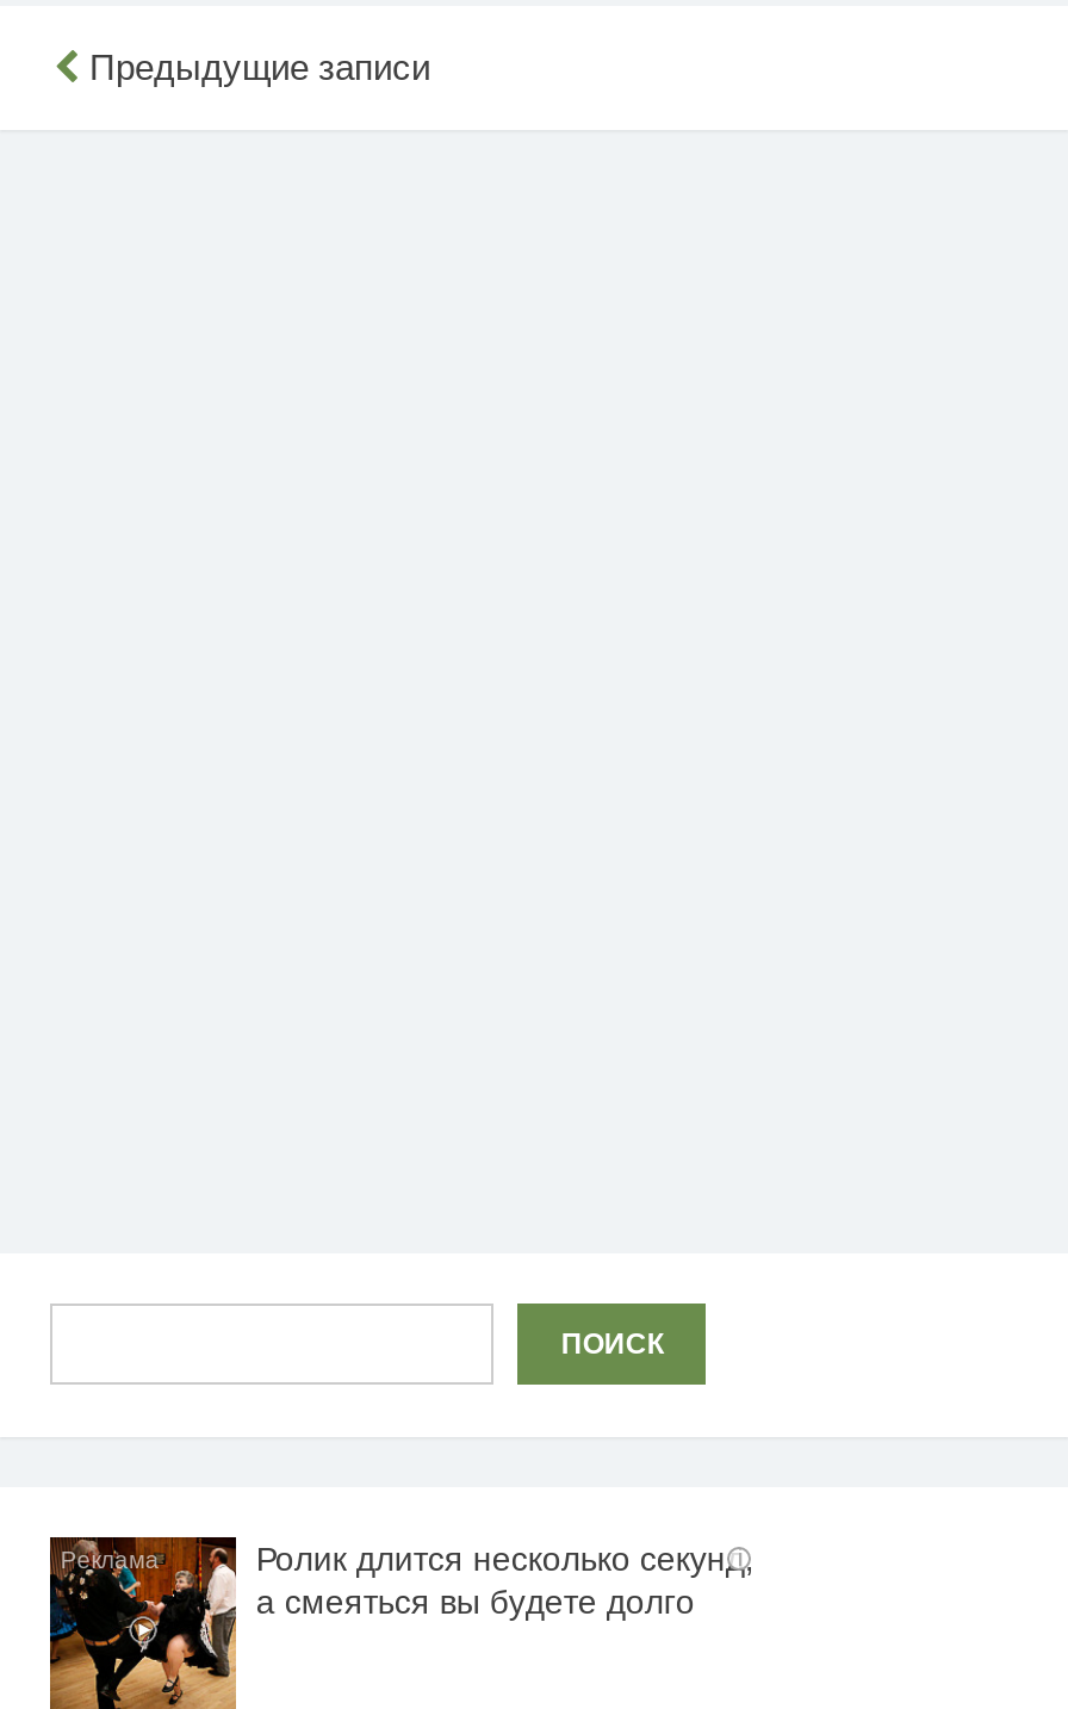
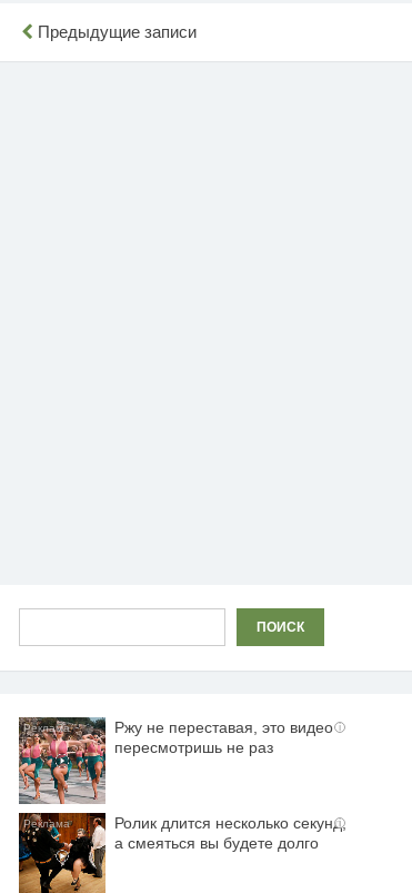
none -> [18,716,334,805] [image] | Ржу не переставая, это видео | пересмотришь не раз

